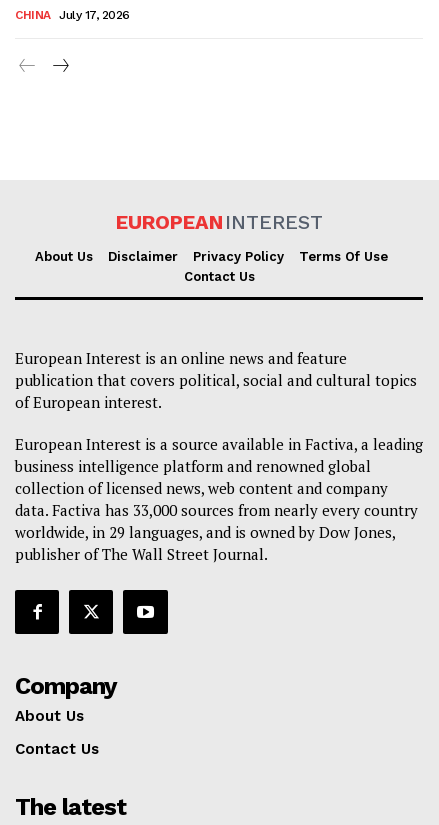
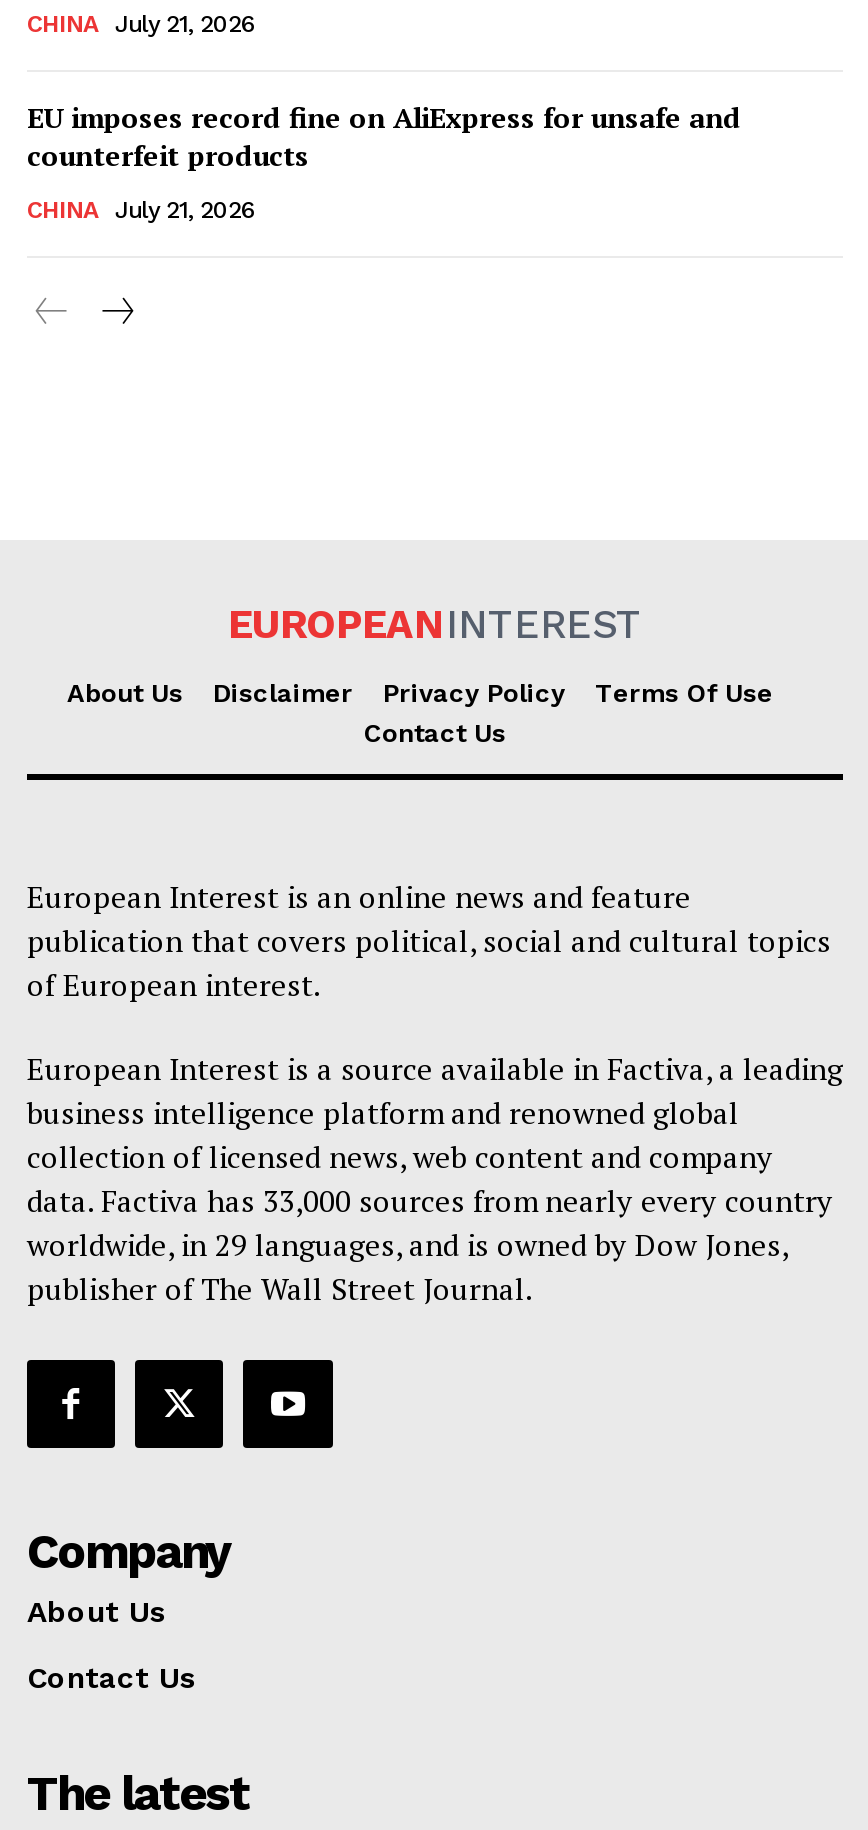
[59,8,129,22] July 17, 2026 -> [27,10,741,224] July 21, 2026 | EU imposes record fine on AliExpress for unsafe and | counterfeit products | CHINA | July 21, 2026

